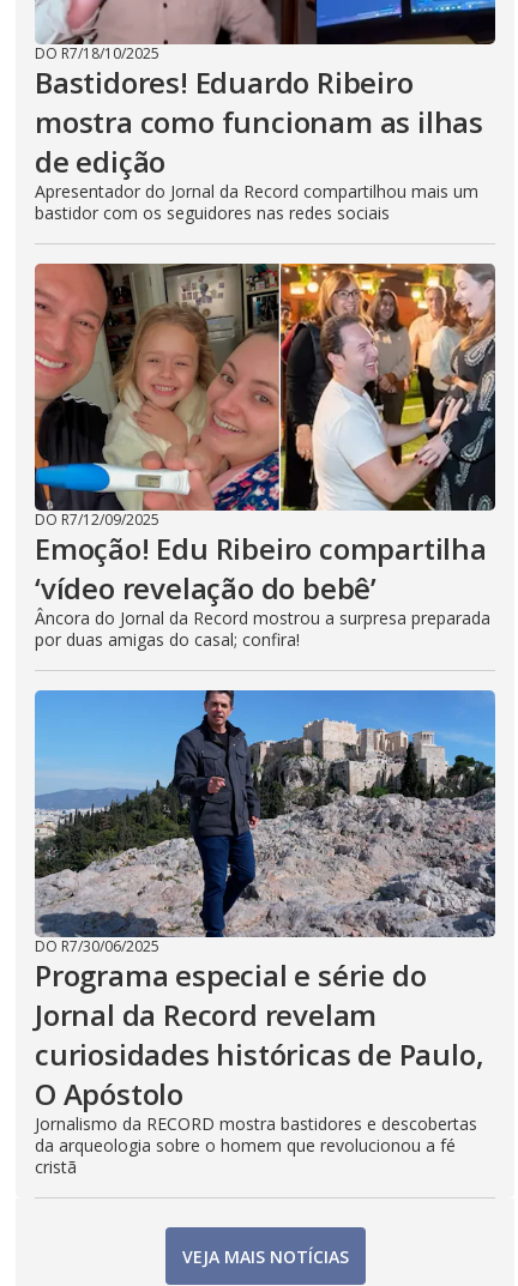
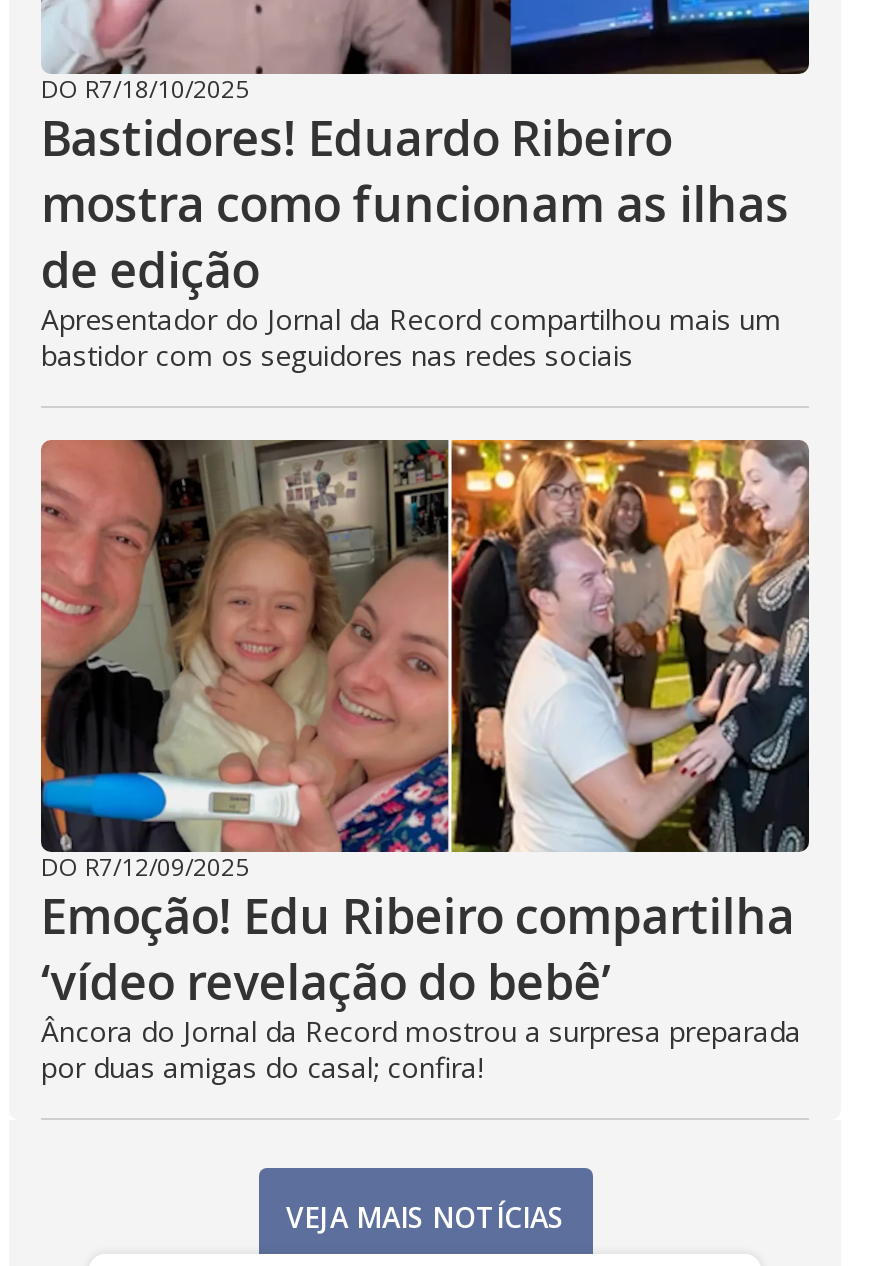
[34,689,496,1178] [image] | DO R7/30/06/2025 | Programa especial e série do | Jornal da Record revelam | curiosidades históricas de Paulo, | O Apóstolo | Jornalismo da RECORD mostra bastidores e descobertas | da arqueologia sobre o homem que revolucionou a fé | cristã -> none

